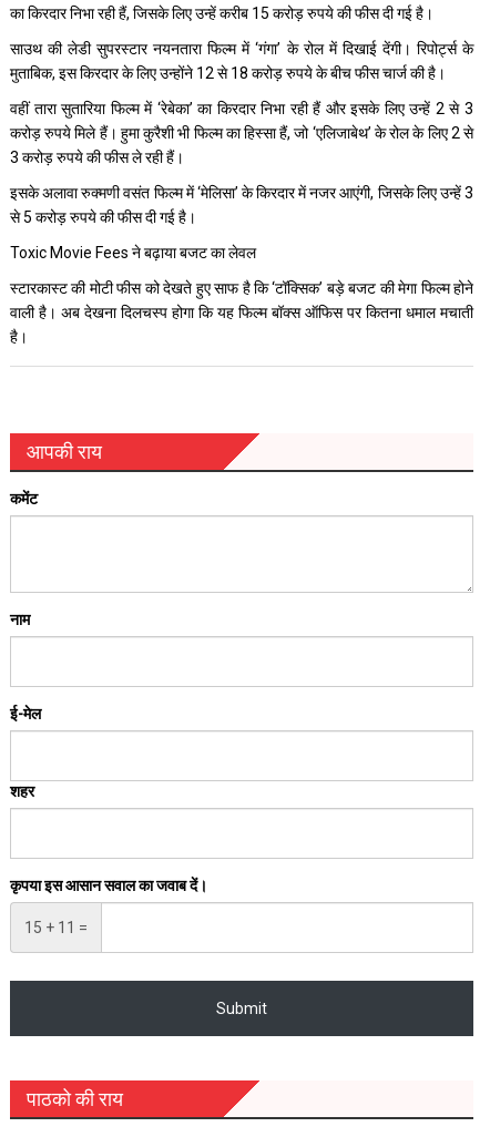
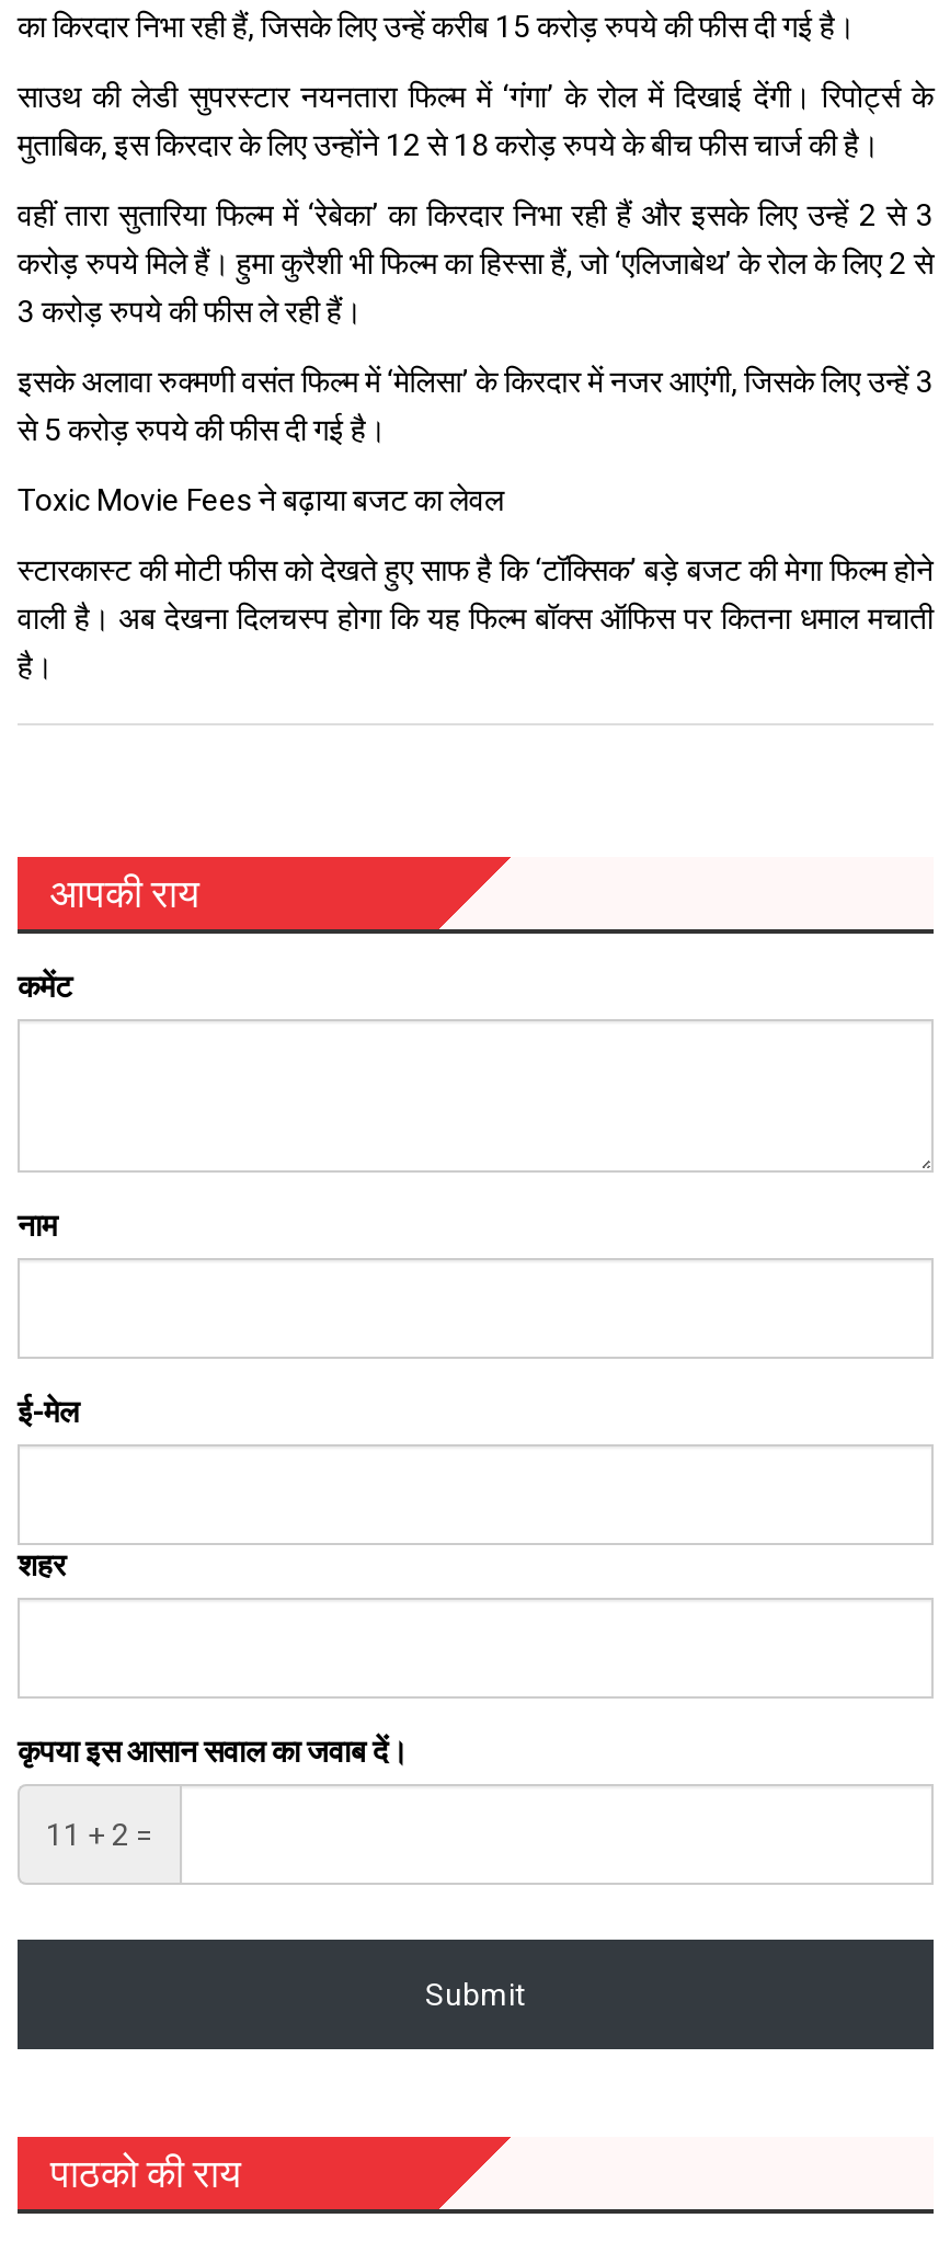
[24,919,88,937] 15 + 11 = -> [46,1817,153,1852] 11 + 2 =

